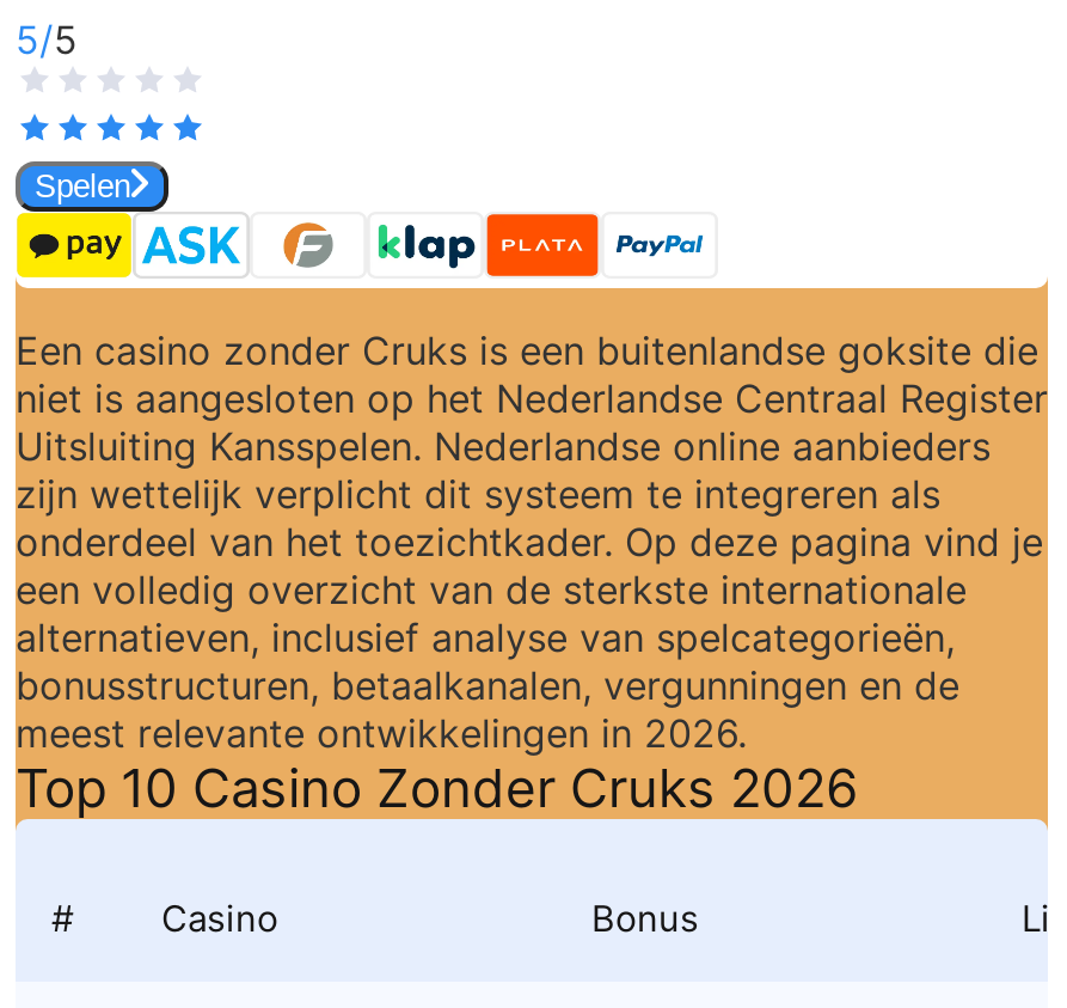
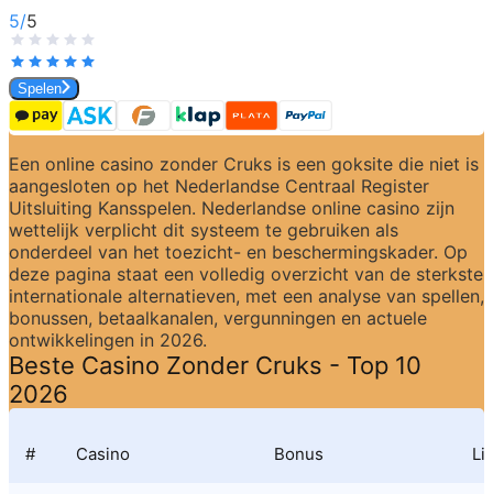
[16,326,1048,819] Een casino zonder Cruks is een buitenlandse goksite die | niet is aangesloten op het Nederlandse Centraal Register | Uitsluiting Kansspelen. Nederlandse online aanbieders | zijn wettelijk verplicht dit systeem te integreren als | onderdeel van het toezichtkader. Op deze pagina vind je | een volledig overzicht van de sterkste internationale | alternatieven, inclusief analyse van spelcategorieën, | bonusstructuren, betaalkanalen, vergunningen en de | meest relevante ontwikkelingen in 2026. | Top 10 Casino Zonder Cruks 2026 -> [9,153,484,408] Een online casino zonder Cruks is een goksite die niet is | aangesloten op het Nederlandse Centraal Register | Uitsluiting Kansspelen. Nederlandse online casino zijn | wettelijk verplicht dit systeem te gebruiken als | onderdeel van het toezicht- en beschermingskader. Op | deze pagina staat een volledig overzicht van de sterkste | internationale alternatieven, met een analyse van spellen, | bonussen, betaalkanalen, vergunningen en actuele | ontwikkelingen in 2026. | Beste Casino Zonder Cruks - Top 10 | 2026

